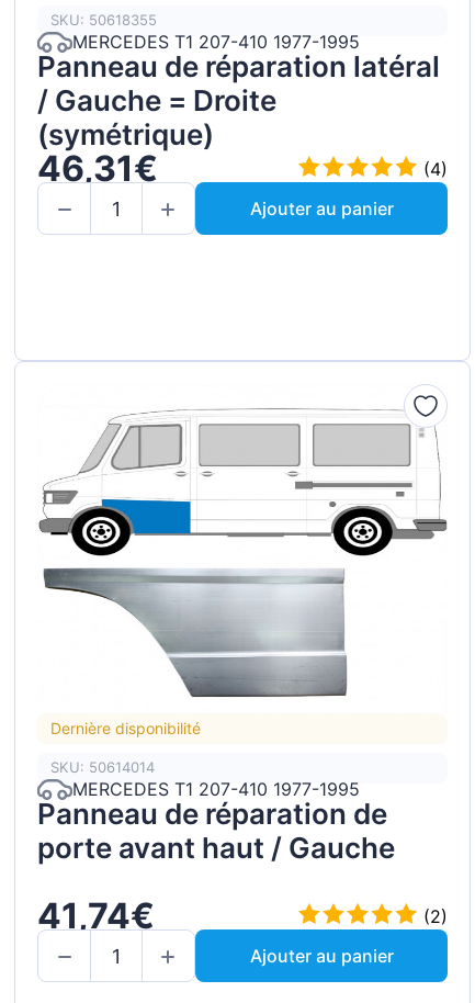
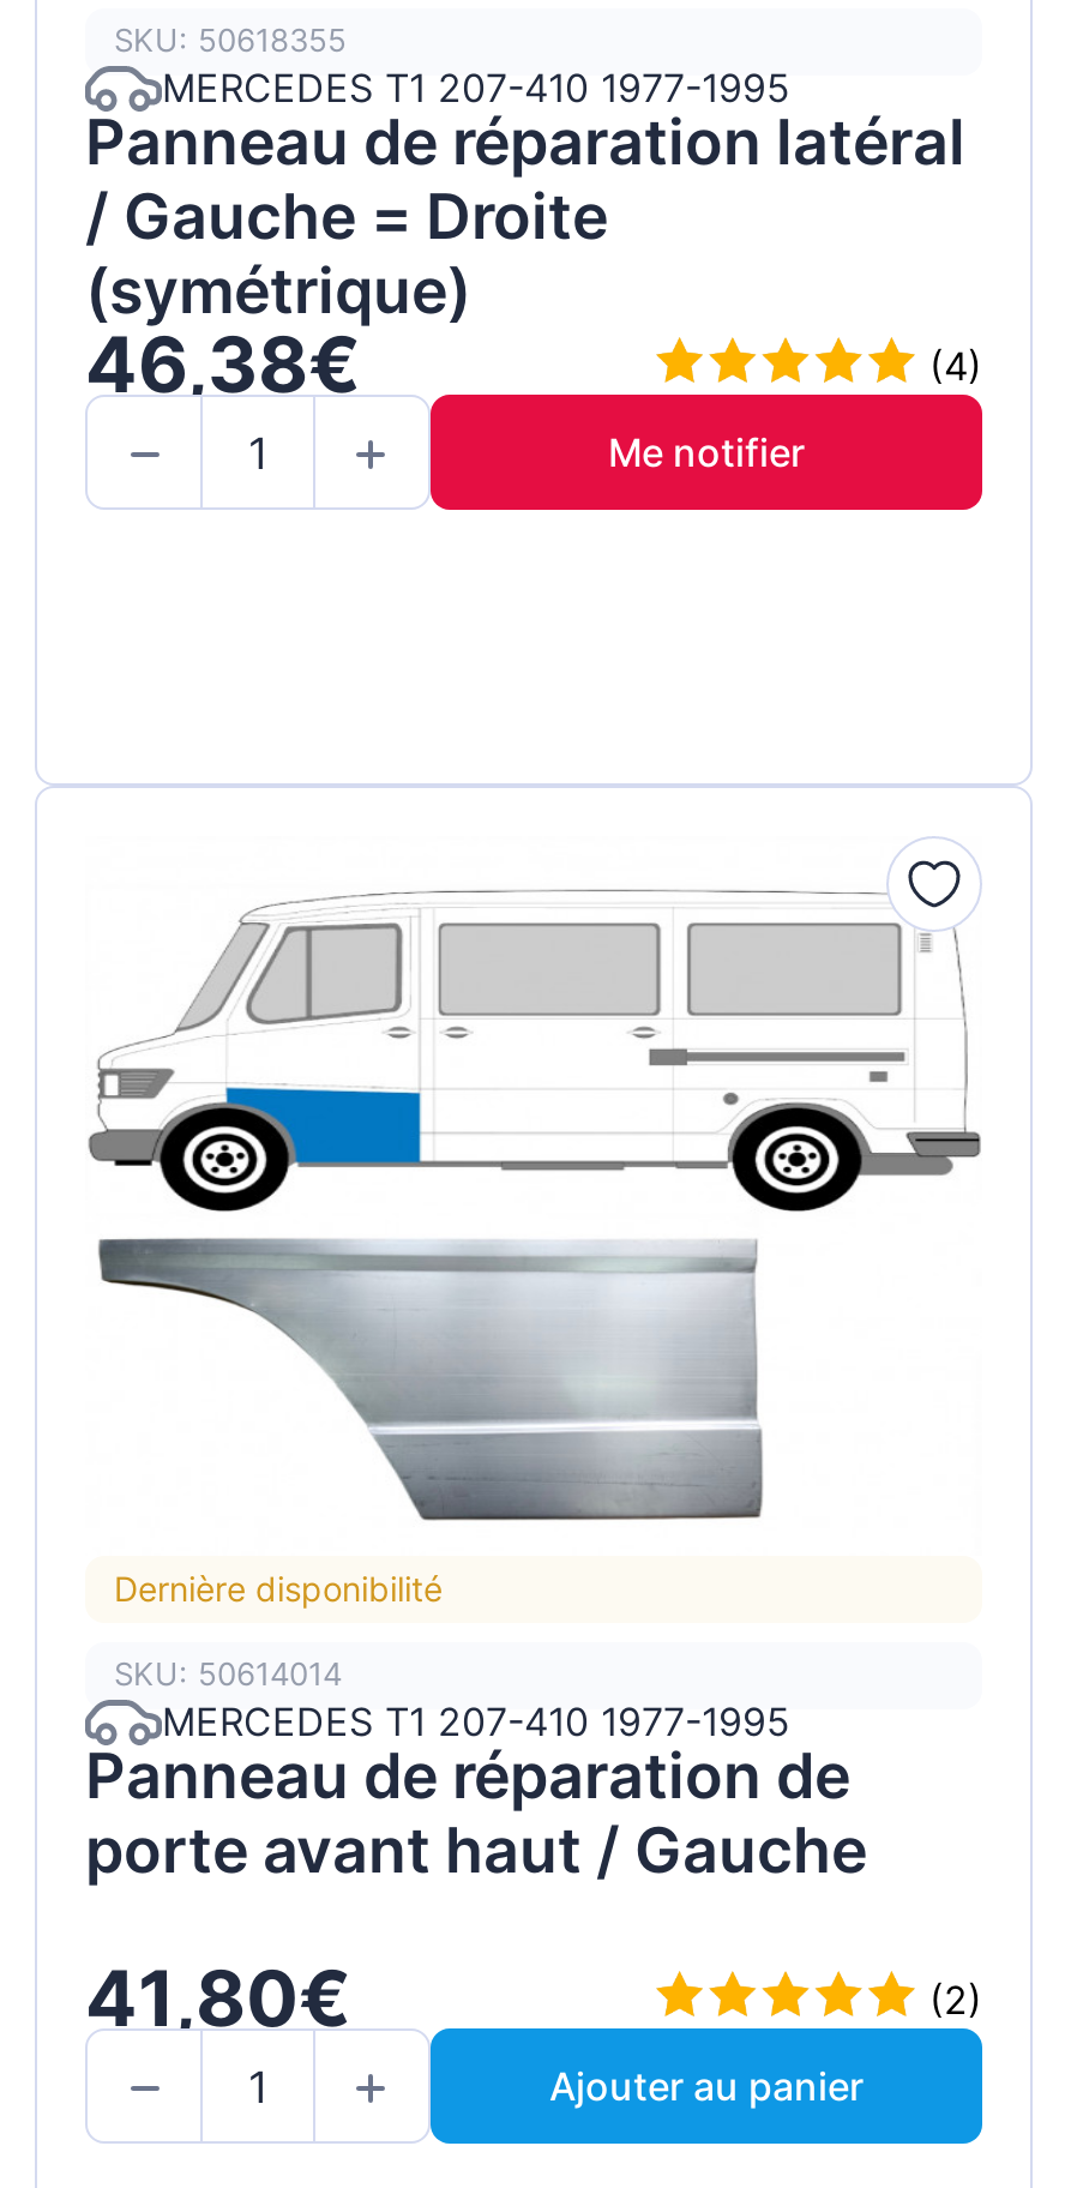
[37,147,158,190] 46,31€ -> [85,317,361,411] 46,38€
[250,198,393,220] Ajouter au panier -> [608,429,805,477] Me notifier
[37,894,155,937] 41,74€ -> [85,1951,351,2045] 41,80€

